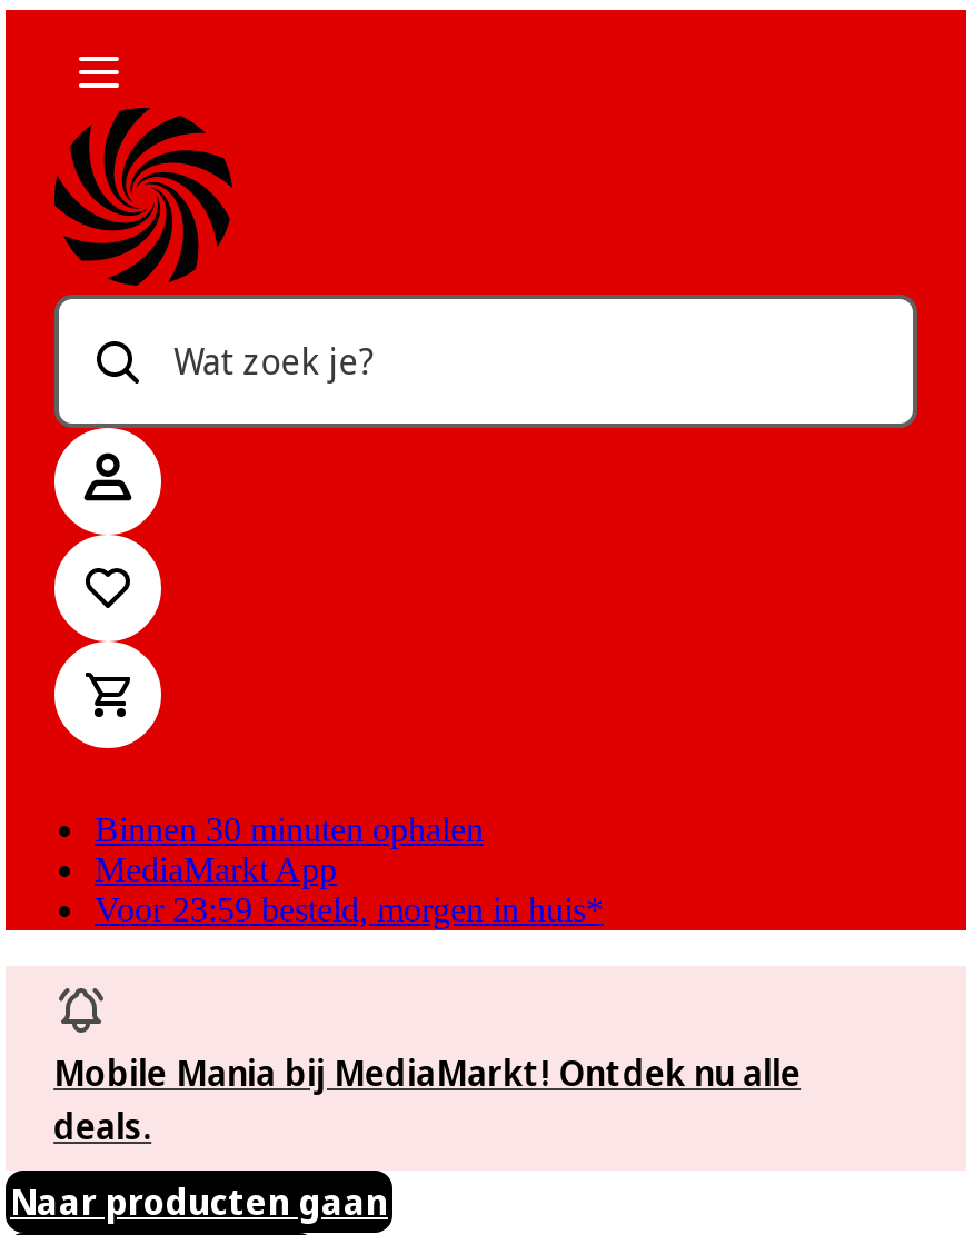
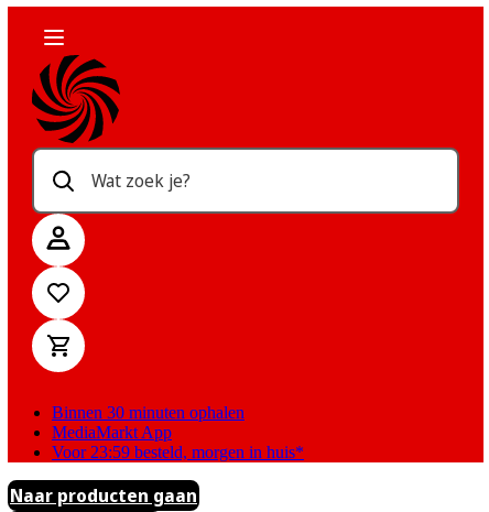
[54,1048,801,1151] Mobile Mania bij MediaMarkt! Ontdek nu alle | deals. -> none

